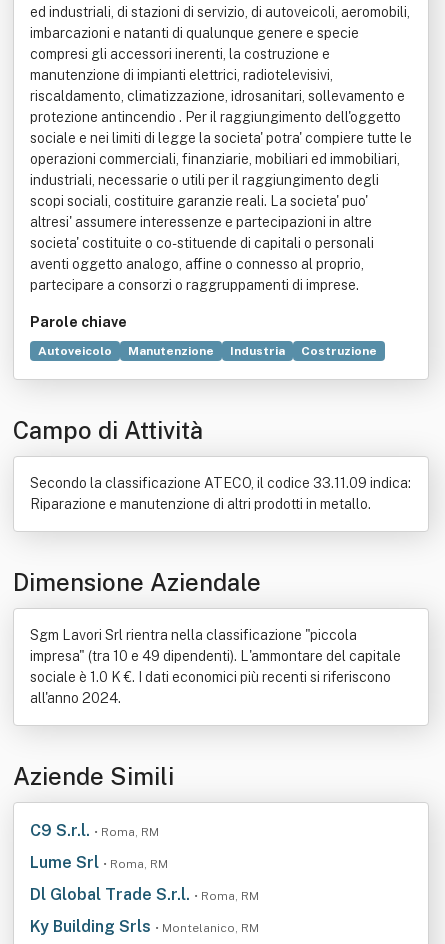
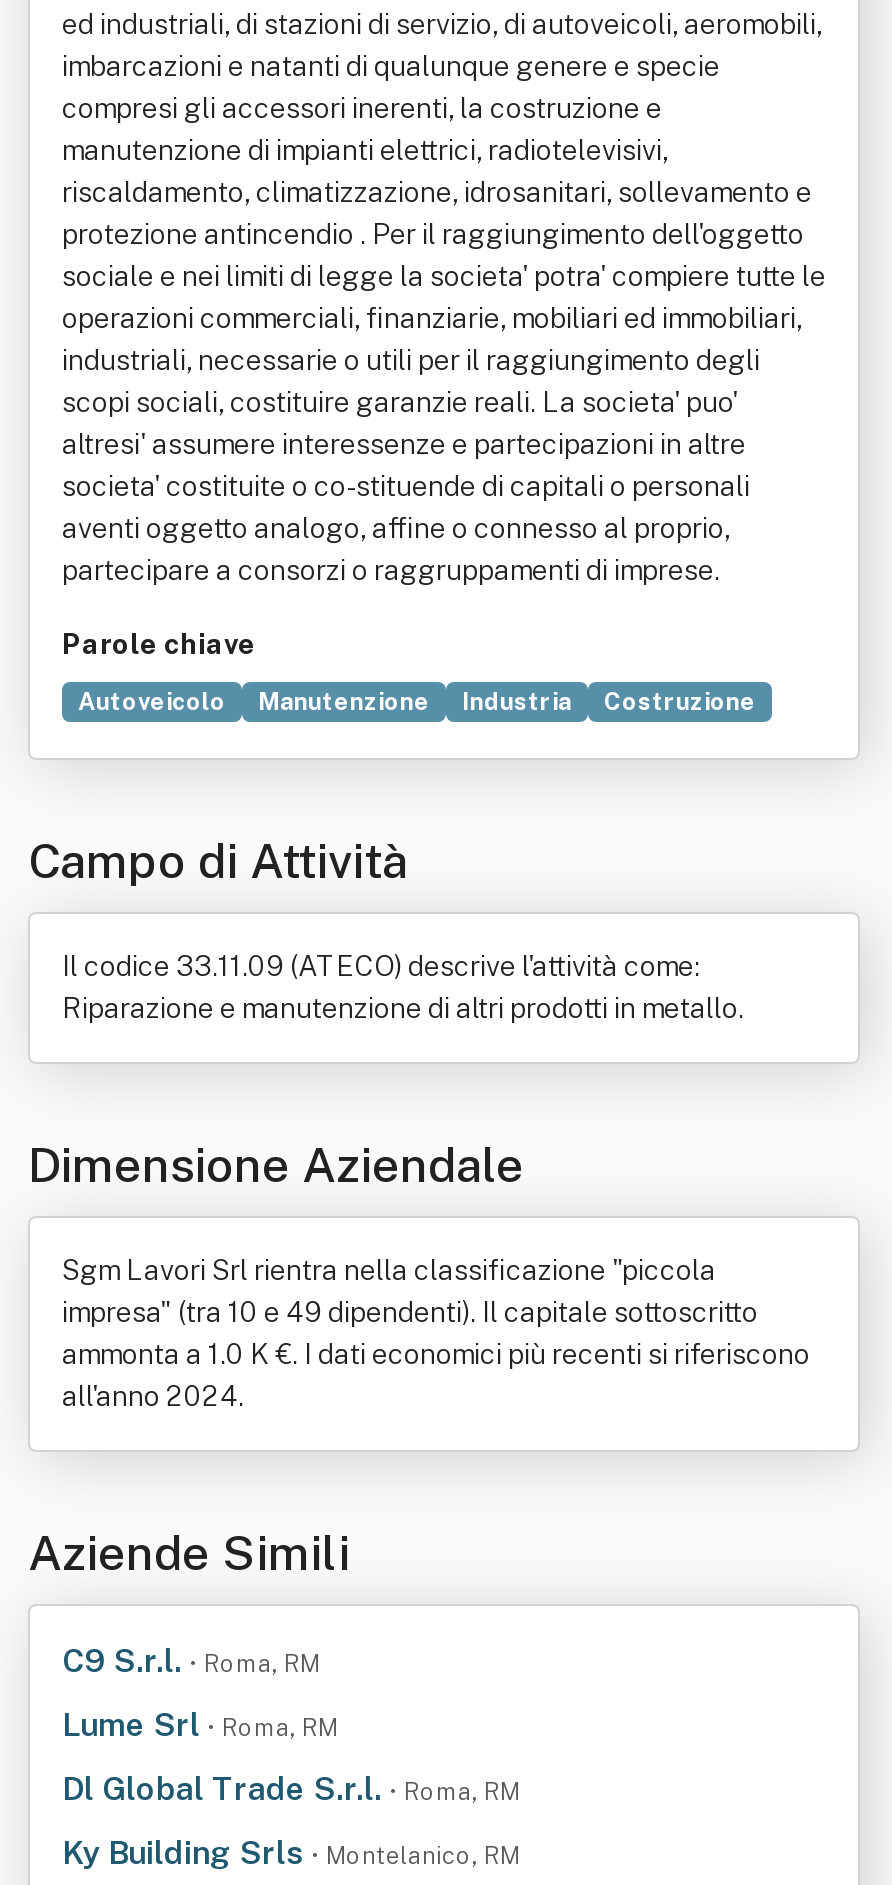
[30,475,411,491] Secondo la classificazione ATECO, il codice 33.11.09 indica: -> [62,950,700,982] Il codice 33.11.09 (ATECO) descrive l'attività come:
[30,648,401,664] impresa" (tra 10 e 49 dipendenti). L'ammontare del capitale -> [62,1296,758,1328] impresa" (tra 10 e 49 dipendenti). Il capitale sottoscritto
[30,669,391,685] sociale è 1.0 K €. I dati economici più recenti si riferiscono -> [62,1338,810,1370] ammonta a 1.0 K €. I dati economici più recenti si riferiscono

